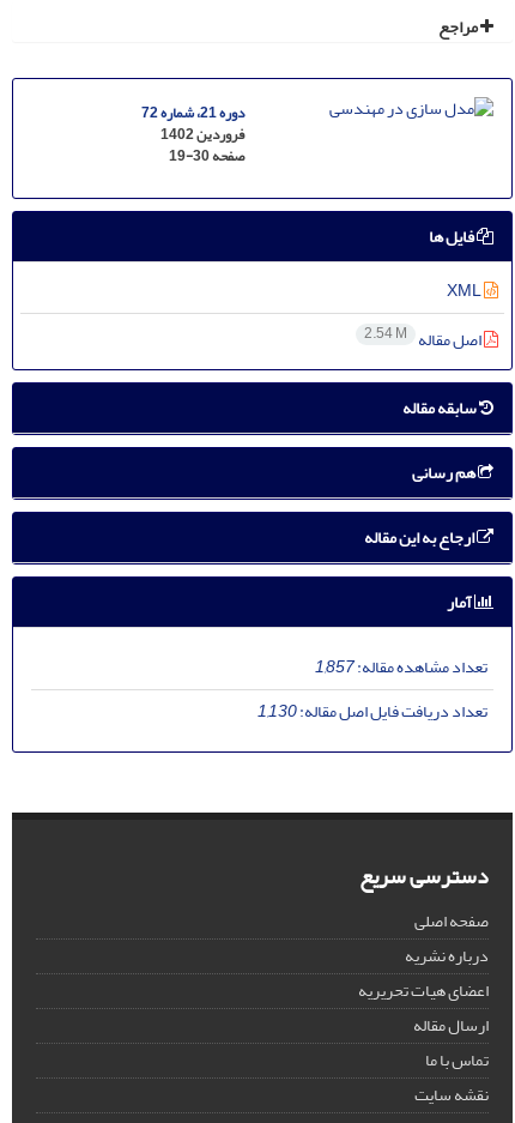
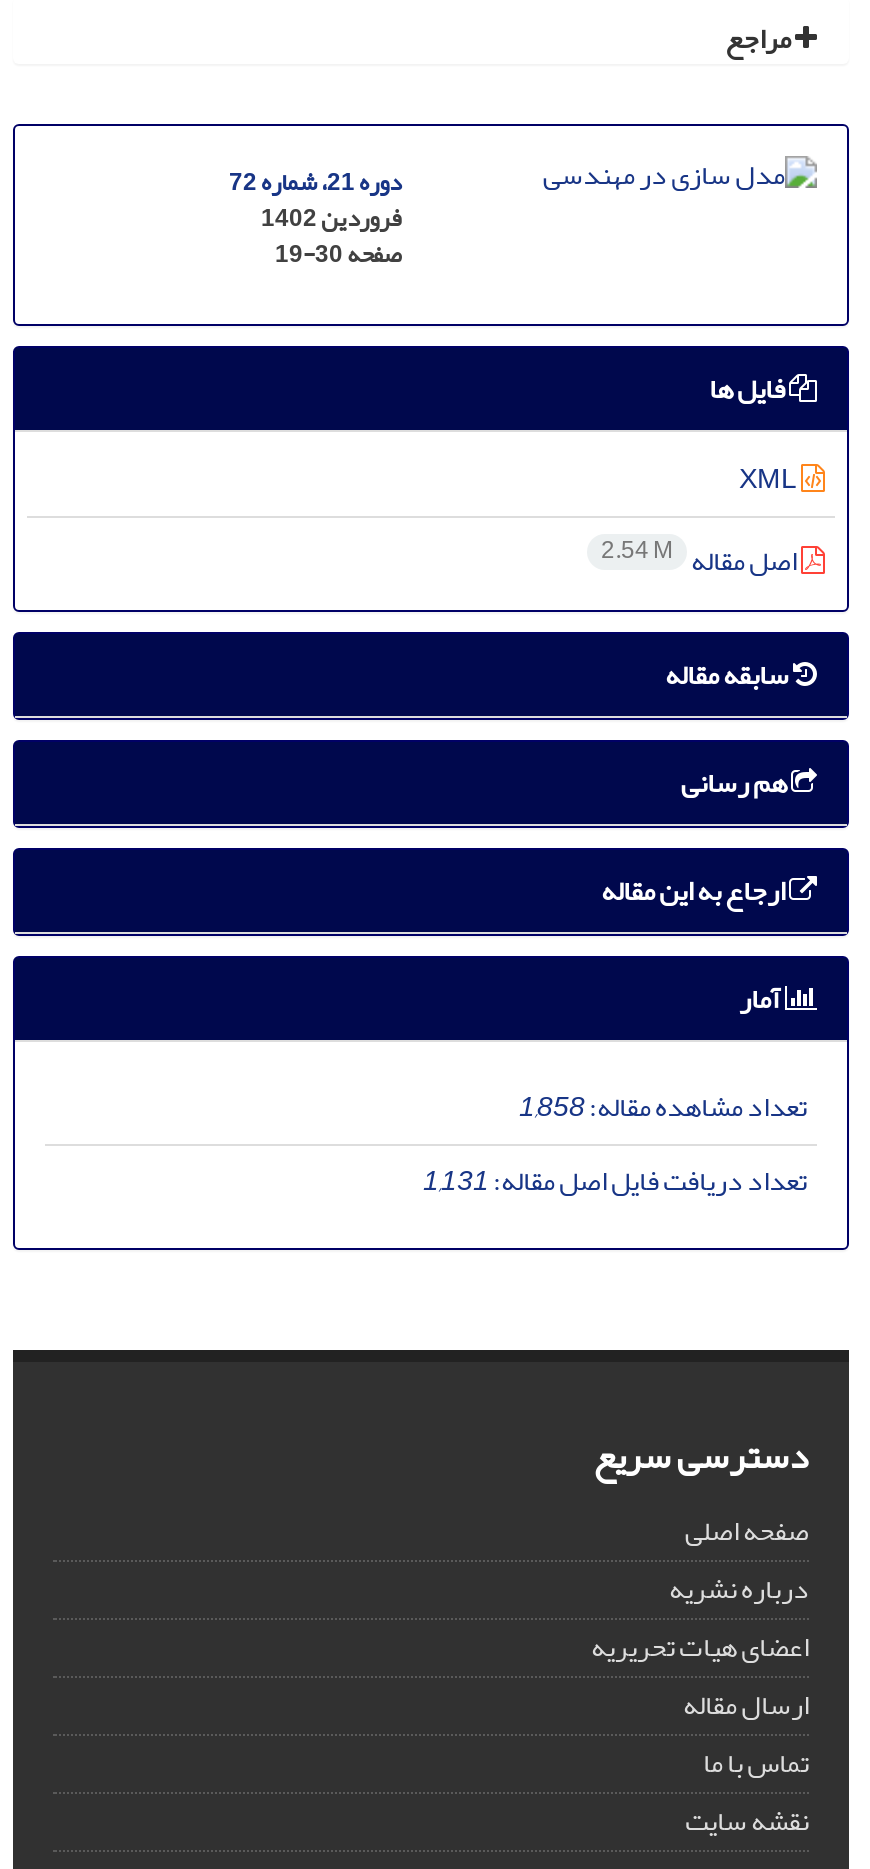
[315,650,487,683] تعداد مشاهده مقاله:1,857 -> [519,1079,807,1133] تعداد مشاهده مقاله:1,858
[257,695,487,727] تعداد دریافت فایل اصل مقاله:1,130 -> [423,1153,807,1207] تعداد دریافت فایل اصل مقاله:1,131

